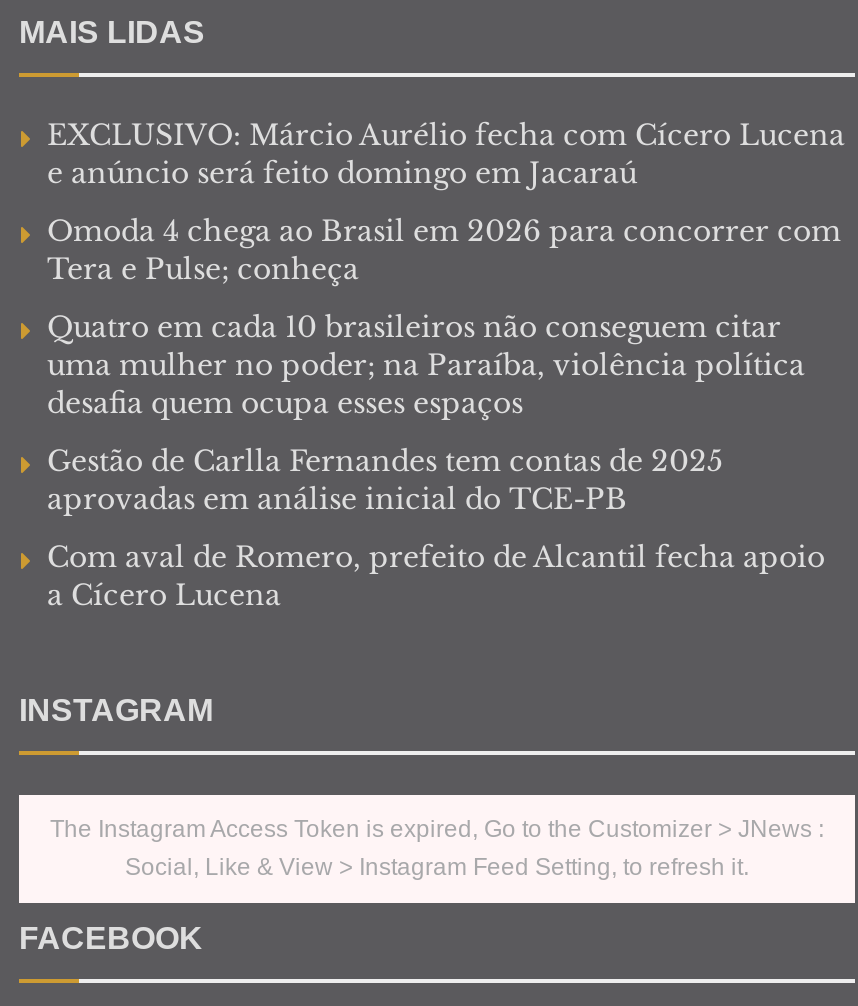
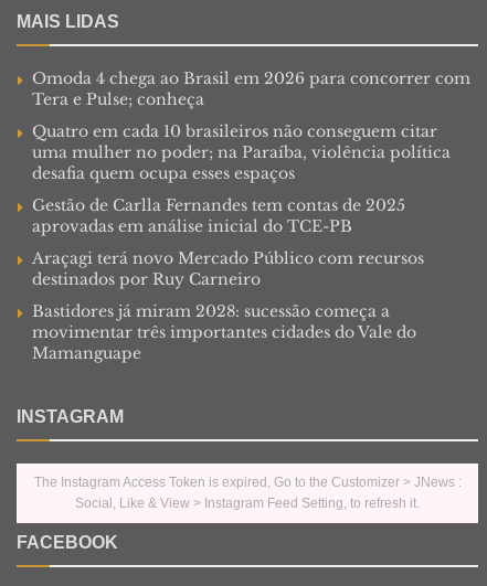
[47,116,845,190] EXCLUSIVO: Márcio Aurélio fecha com Cícero Lucena | e anúncio será feito domingo em Jacaraú -> none
moved [47,212,841,516] -> [32,69,470,237]: Omoda 4 chega ao Brasil em 2026 para concorrer com | Tera e Pulse; conheça | Quatro em cada 10 brasileiros não conseguem citar | uma mulher no poder; na Paraíba, violência política | desafia quem ocupa esses espaços | Gestão de Carlla Fernandes tem contas de 2025 | aprovadas em análise inicial do TCE-PB
[47,538,825,612] Com aval de Romero, prefeito de Alcantil fecha apoio | a Cícero Lucena -> [32,249,424,364] Araçagi terá novo Mercado Público com recursos | destinados por Ruy Carneiro | Bastidores já miram 2028: sucessão começa a | movimentar três importantes cidades do Vale do | Mamanguape

